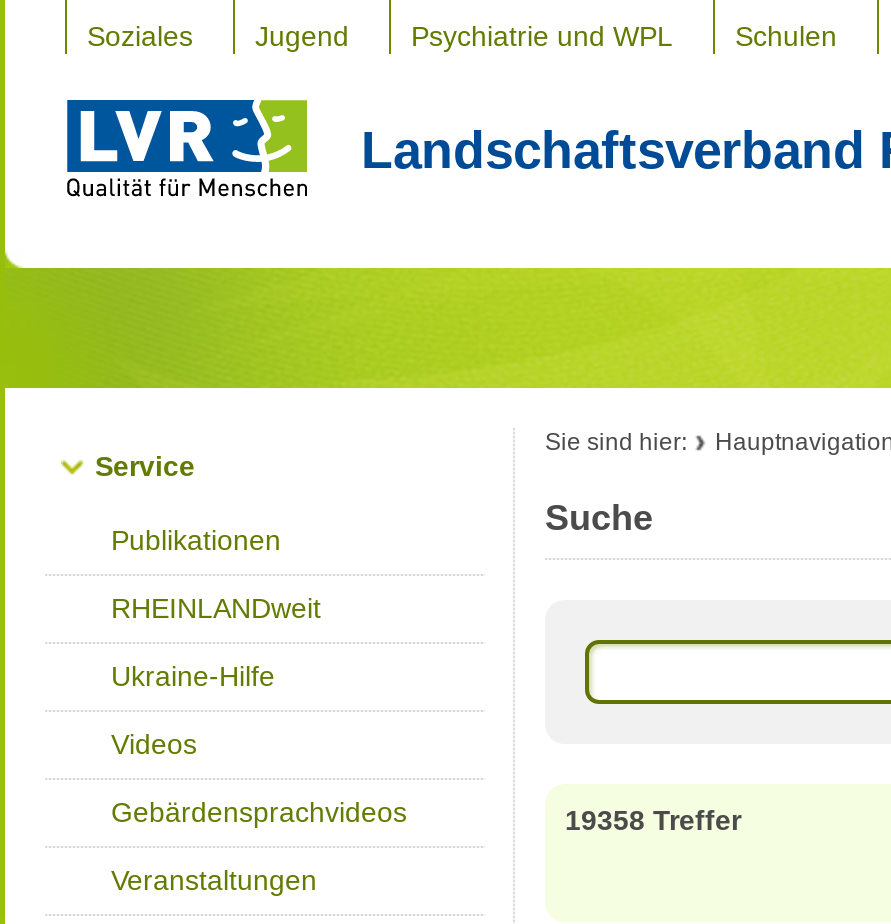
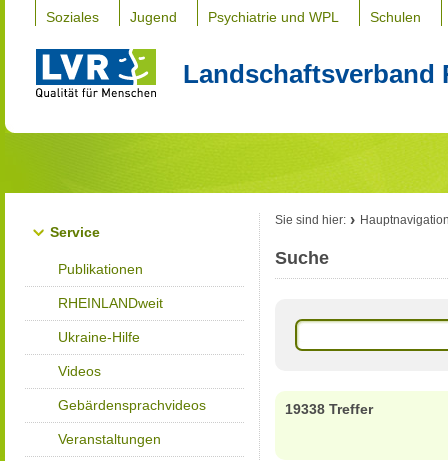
[565,804,741,836] 19358 Treffer -> [285,401,373,417] 19338 Treffer

